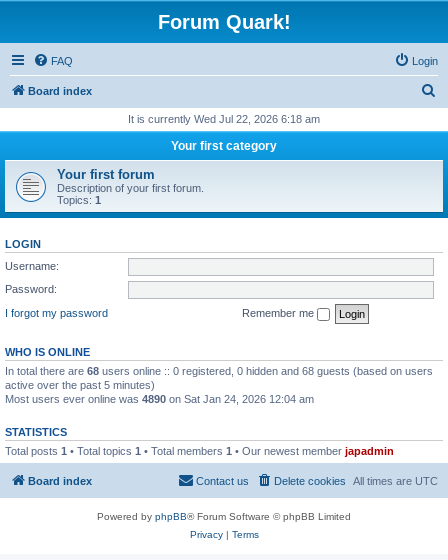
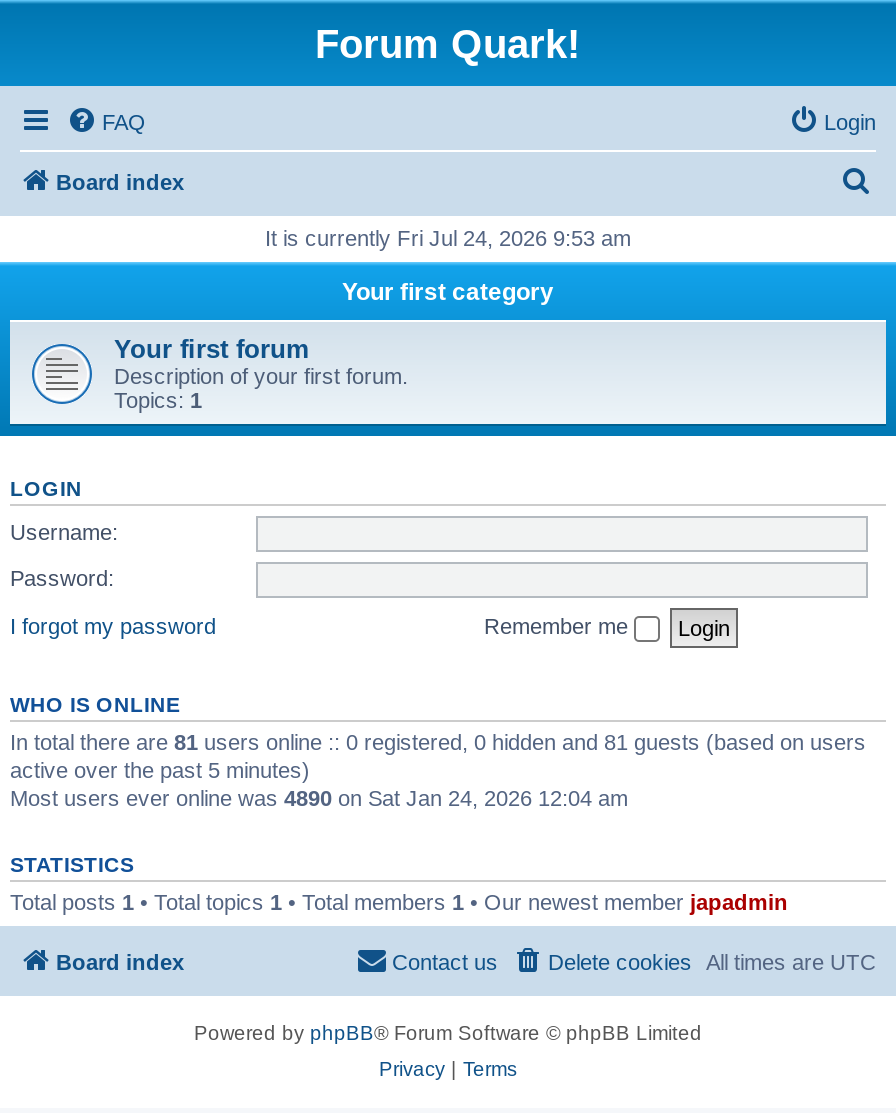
[128,113,320,125] It is currently Wed Jul 22, 2026 6:18 am -> [265,226,631,250] It is currently Fri Jul 24, 2026 9:53 am
[5,364,433,376] In total there are 68 users online :: 0 registered, 0 hidden and 68 guests (based on users -> [10,729,866,753] In total there are 81 users online :: 0 registered, 0 hidden and 81 guests (based on users

